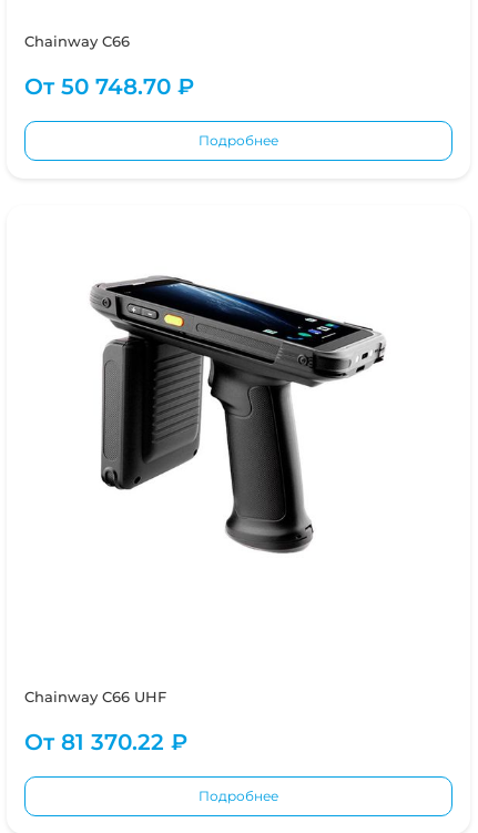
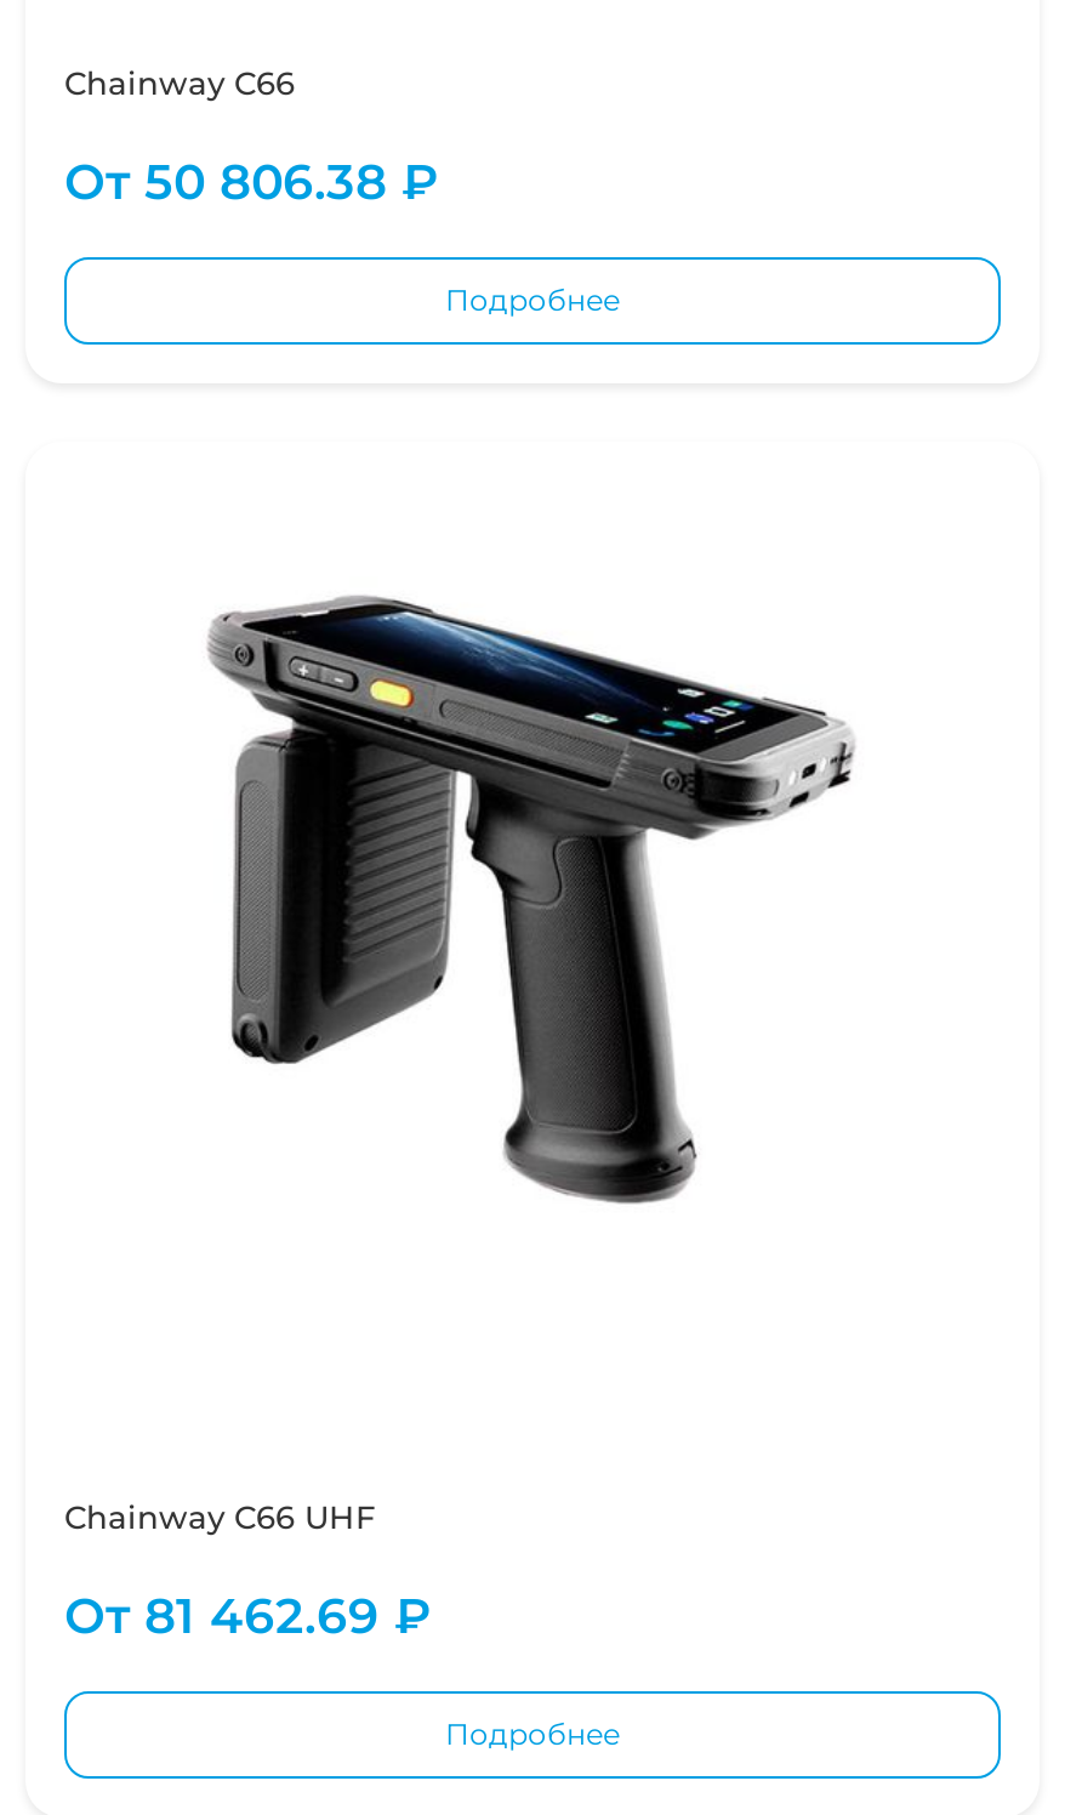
[24,73,194,100] От 50 748.70 ₽ -> [64,153,438,211] От 50 806.38 ₽
[24,729,187,755] От 81 370.22 ₽ -> [64,1587,431,1645] От 81 462.69 ₽

